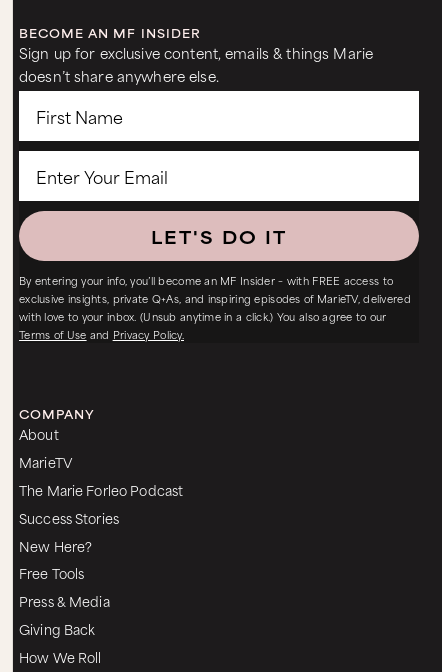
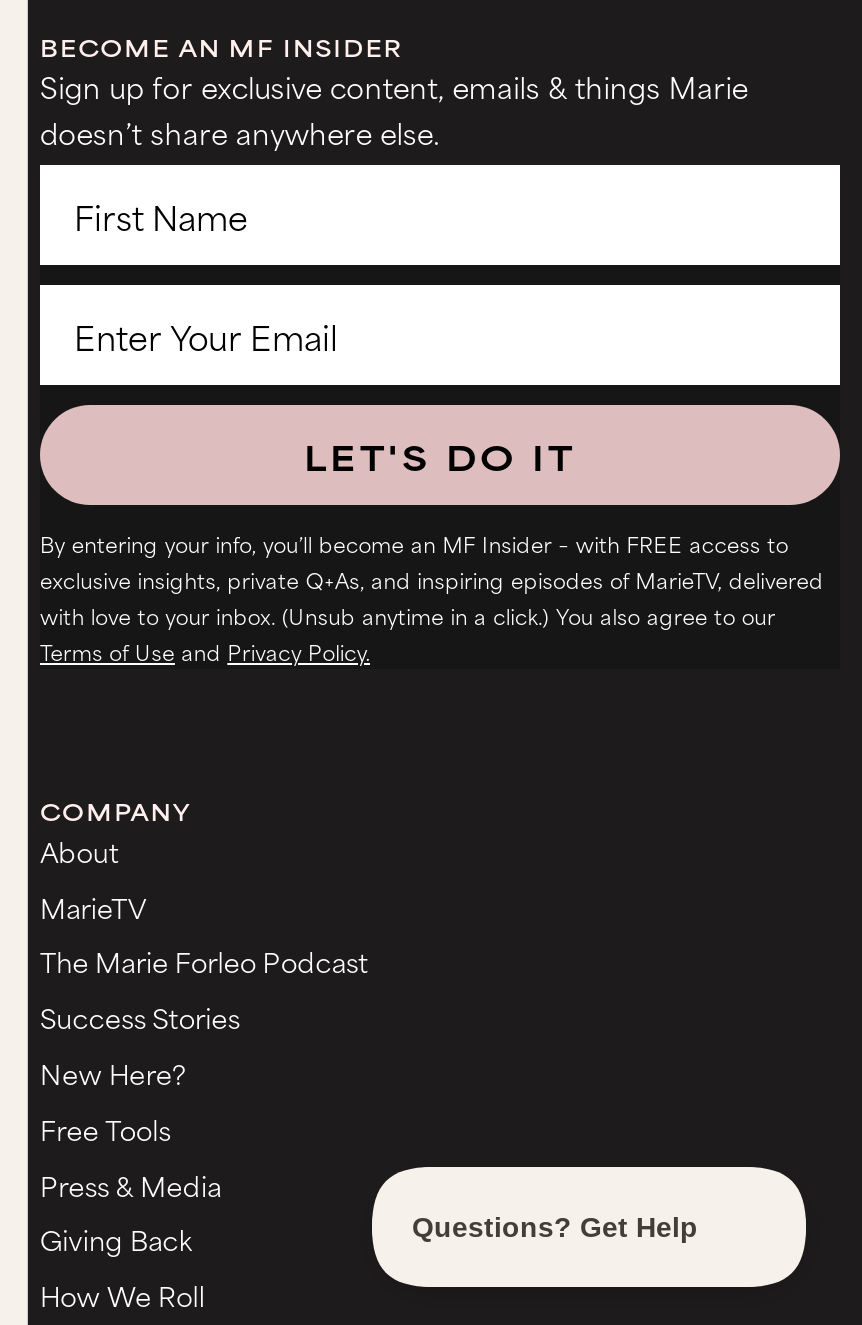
none -> [370,1164,808,1290] [image]

